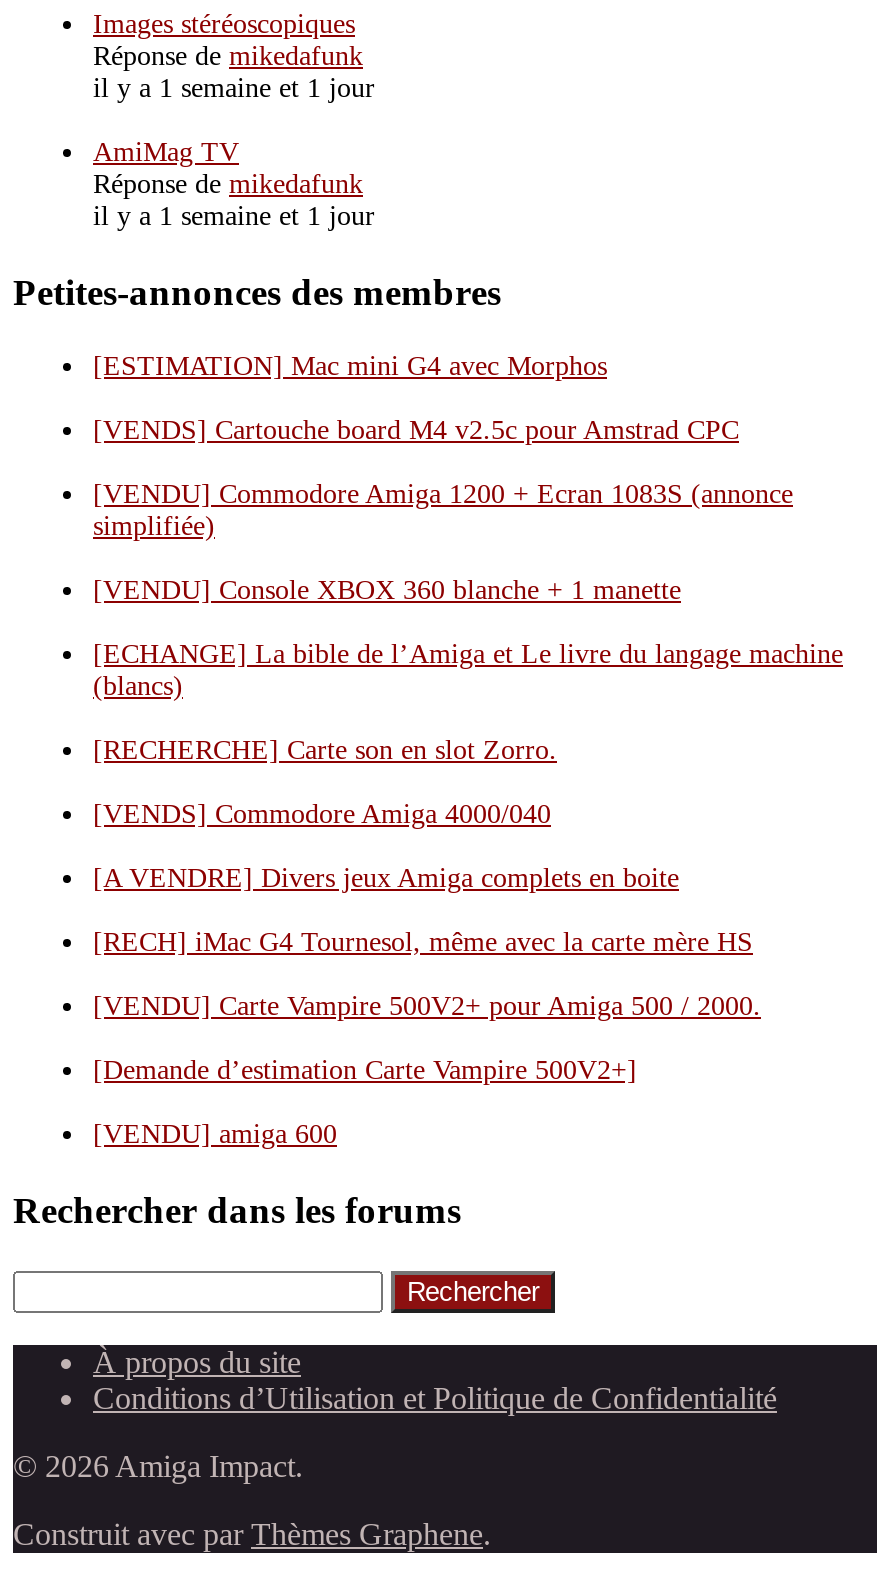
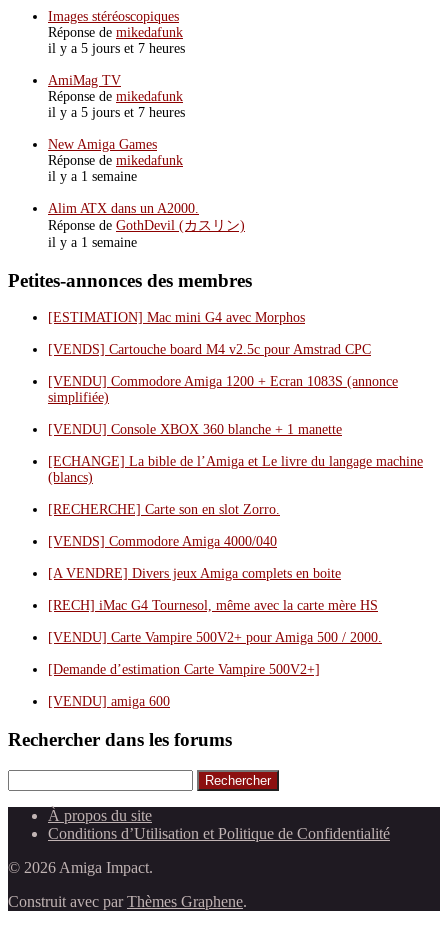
[93,73,375,103] il y a 1 semaine et 1 jour -> [48,41,185,56] il y a 5 jours et 7 heures
[93,201,375,231] il y a 1 semaine et 1 jour -> [48,105,245,250] il y a 5 jours et 7 heures | New Amiga Games | Réponse de mikedafunk | il y a 1 semaine | Alim ATX dans un A2000. | Réponse de GothDevil (カスリン) | il y a 1 semaine

